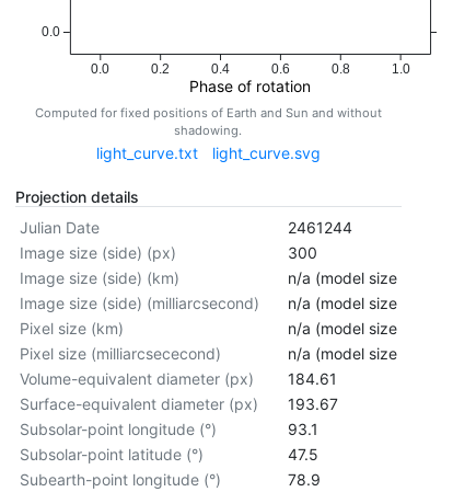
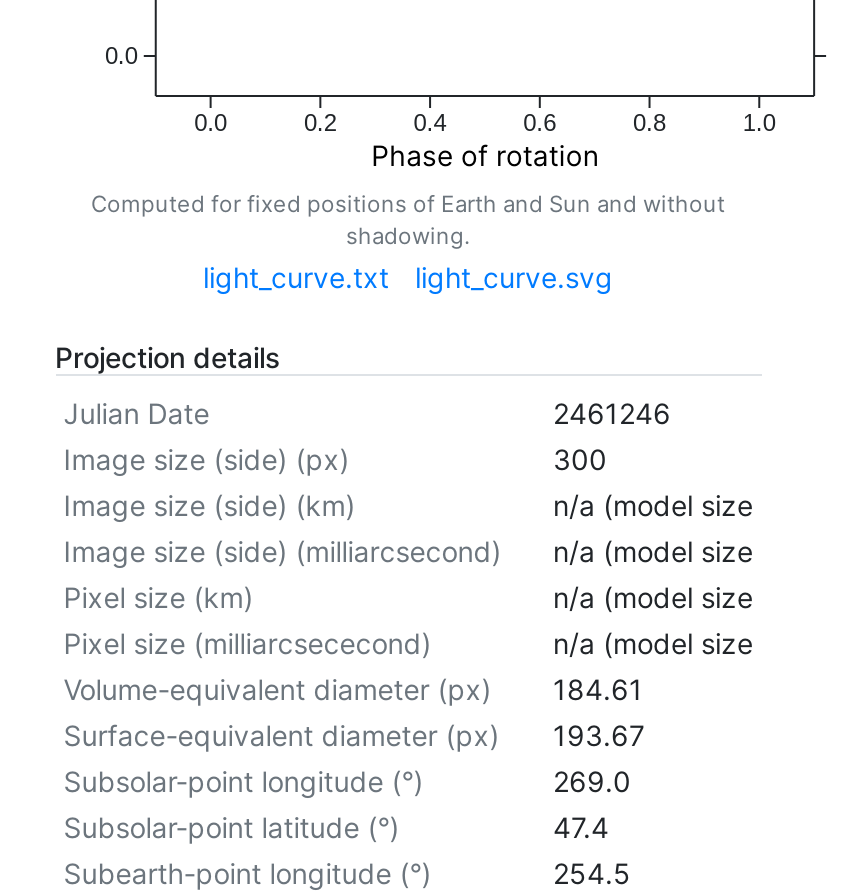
[287,218,352,236] 2461244 -> [553,395,671,429] 2461246
[287,419,318,438] 93.1 -> [553,763,631,797] 269.0
[287,445,318,463] 47.5 -> [553,809,609,843] 47.4
[287,470,320,488] 78.9 -> [553,855,631,889] 254.5

